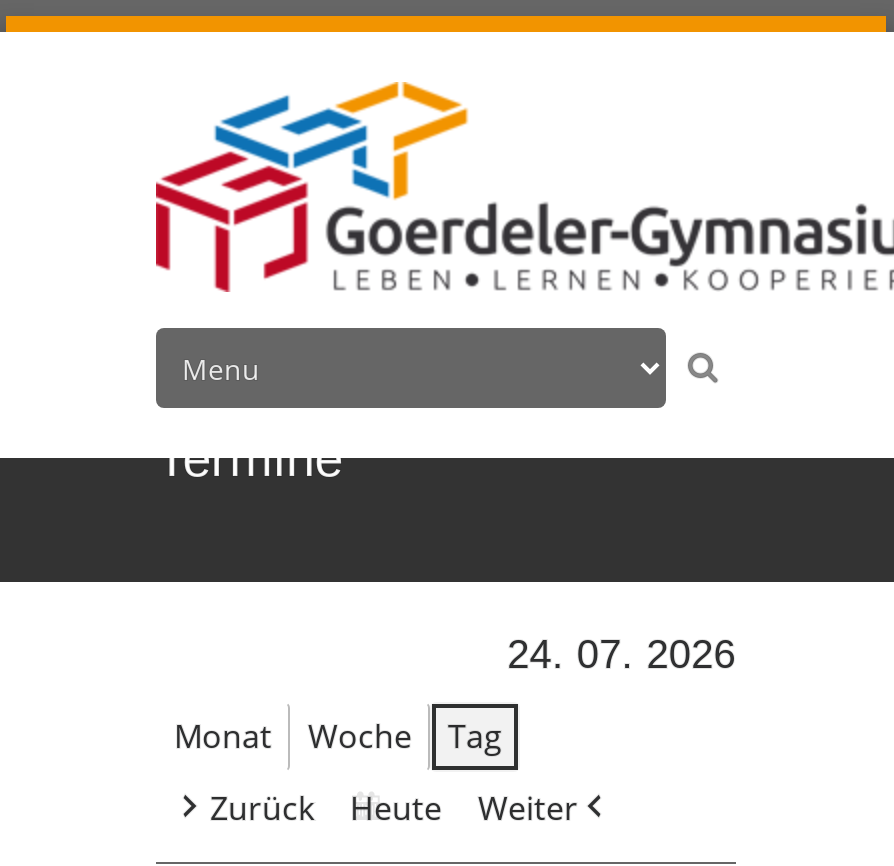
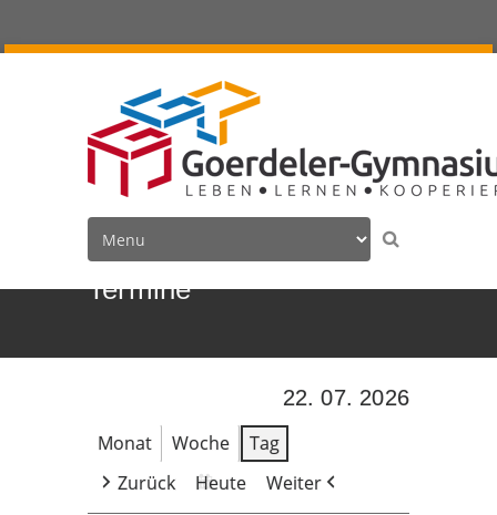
[507,632,736,676] 24. 07. 2026 -> [282,385,409,410] 22. 07. 2026

